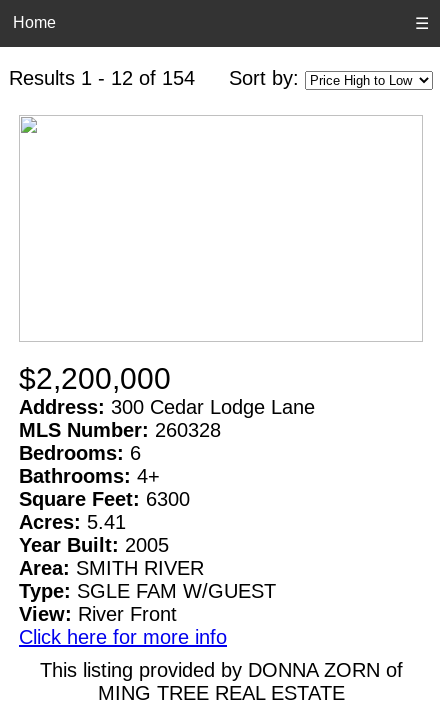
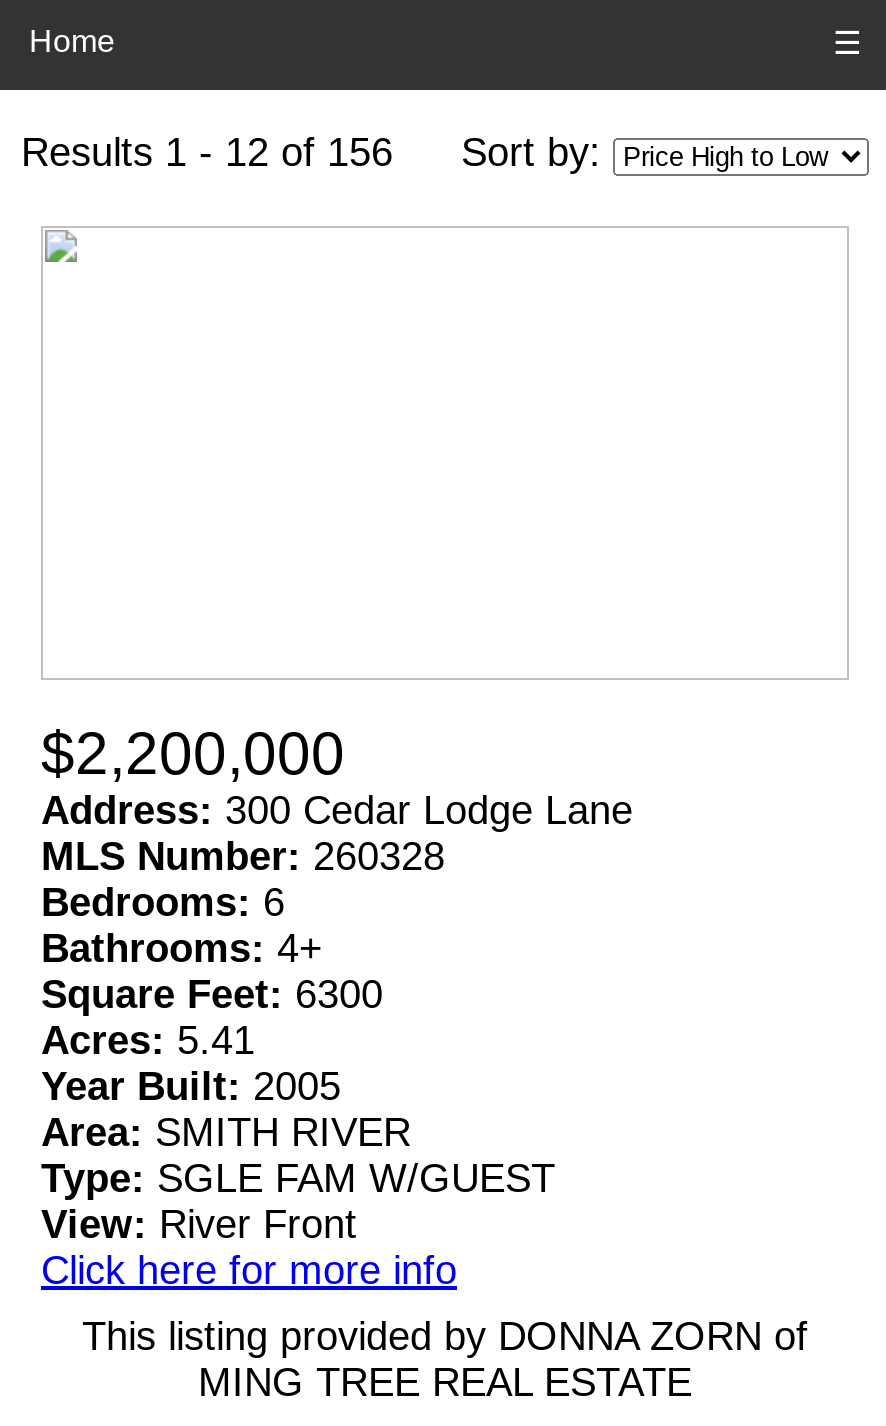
[9,67,305,89] Results 1 - 12 of 154 Sort by: -> [21,130,613,174] Results 1 - 12 of 156 Sort by:

